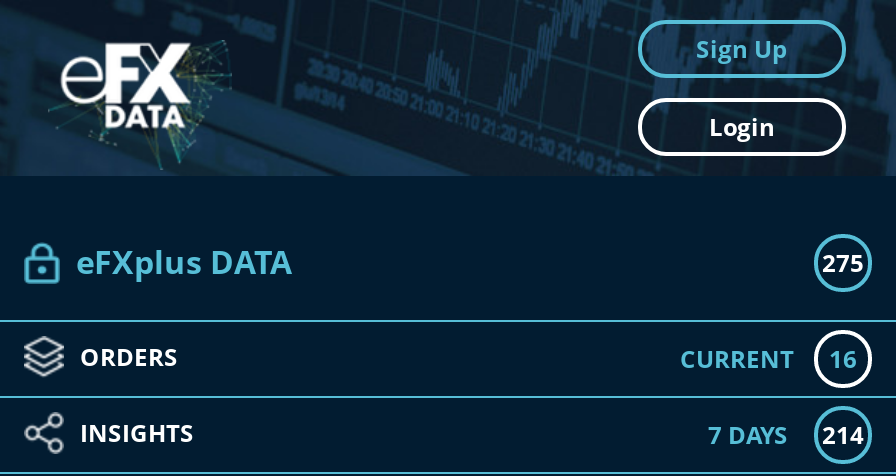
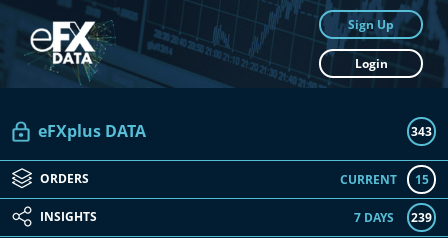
[822,246,864,280] 275 -> [411,123,432,140] 343
[680,342,857,376] CURRENT 16 -> [340,171,428,188] CURRENT 15
[708,418,864,452] 7 DAYS 214 -> [354,209,432,226] 7 DAYS 239

